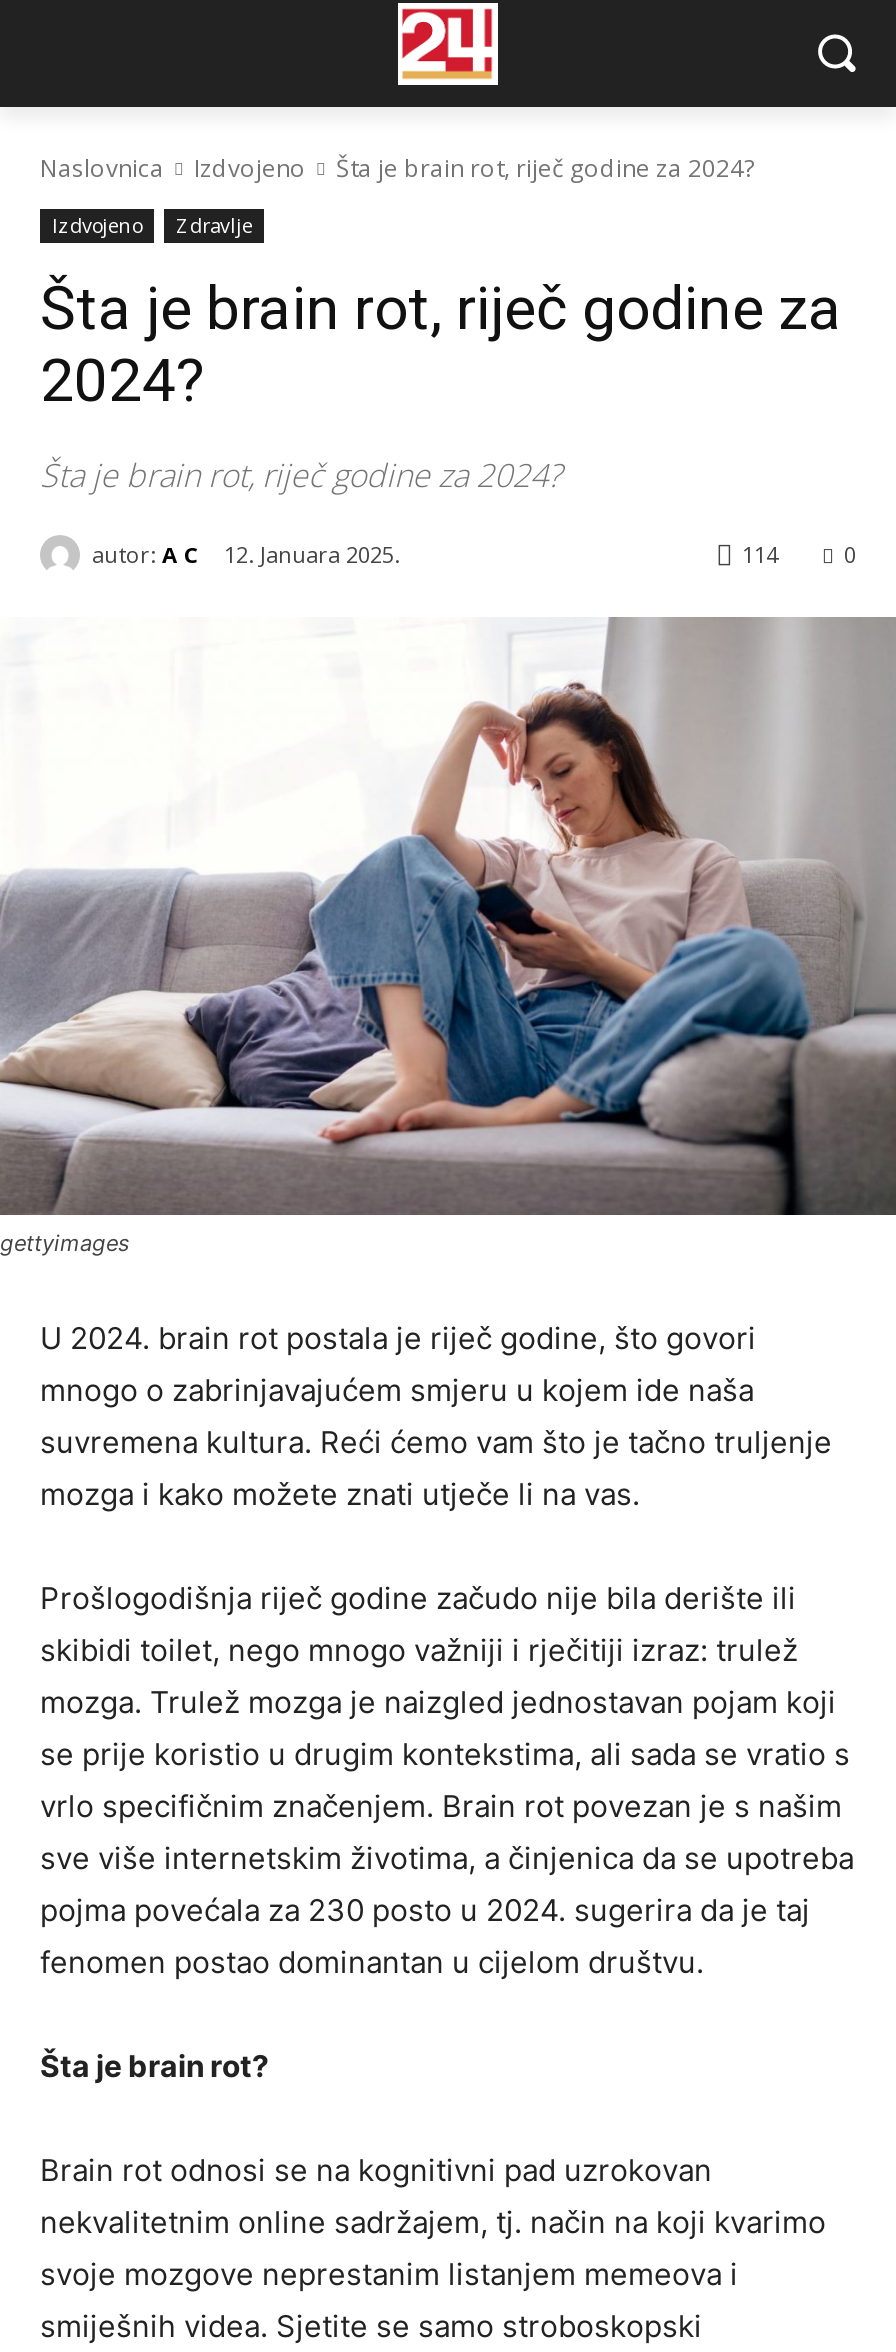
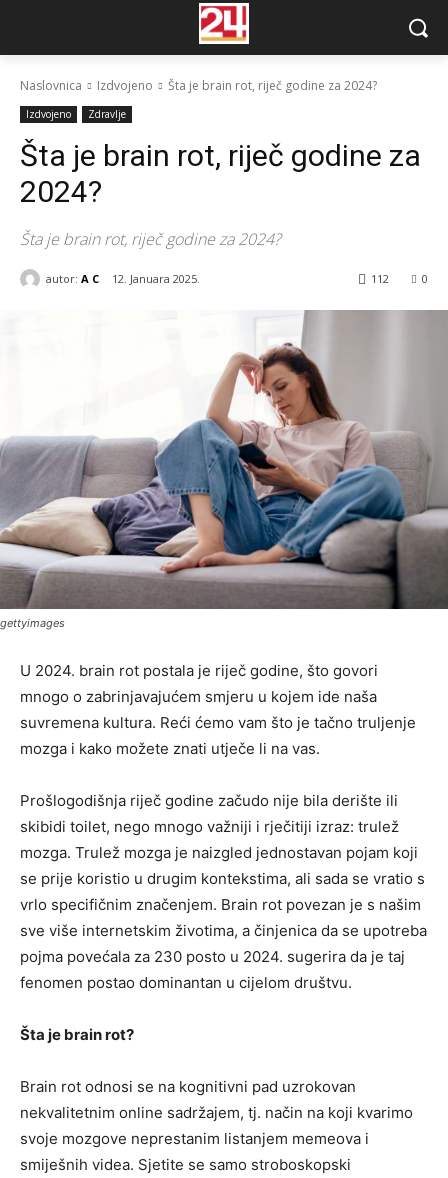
[742,539,778,569] 114 -> [371,271,389,286] 112

